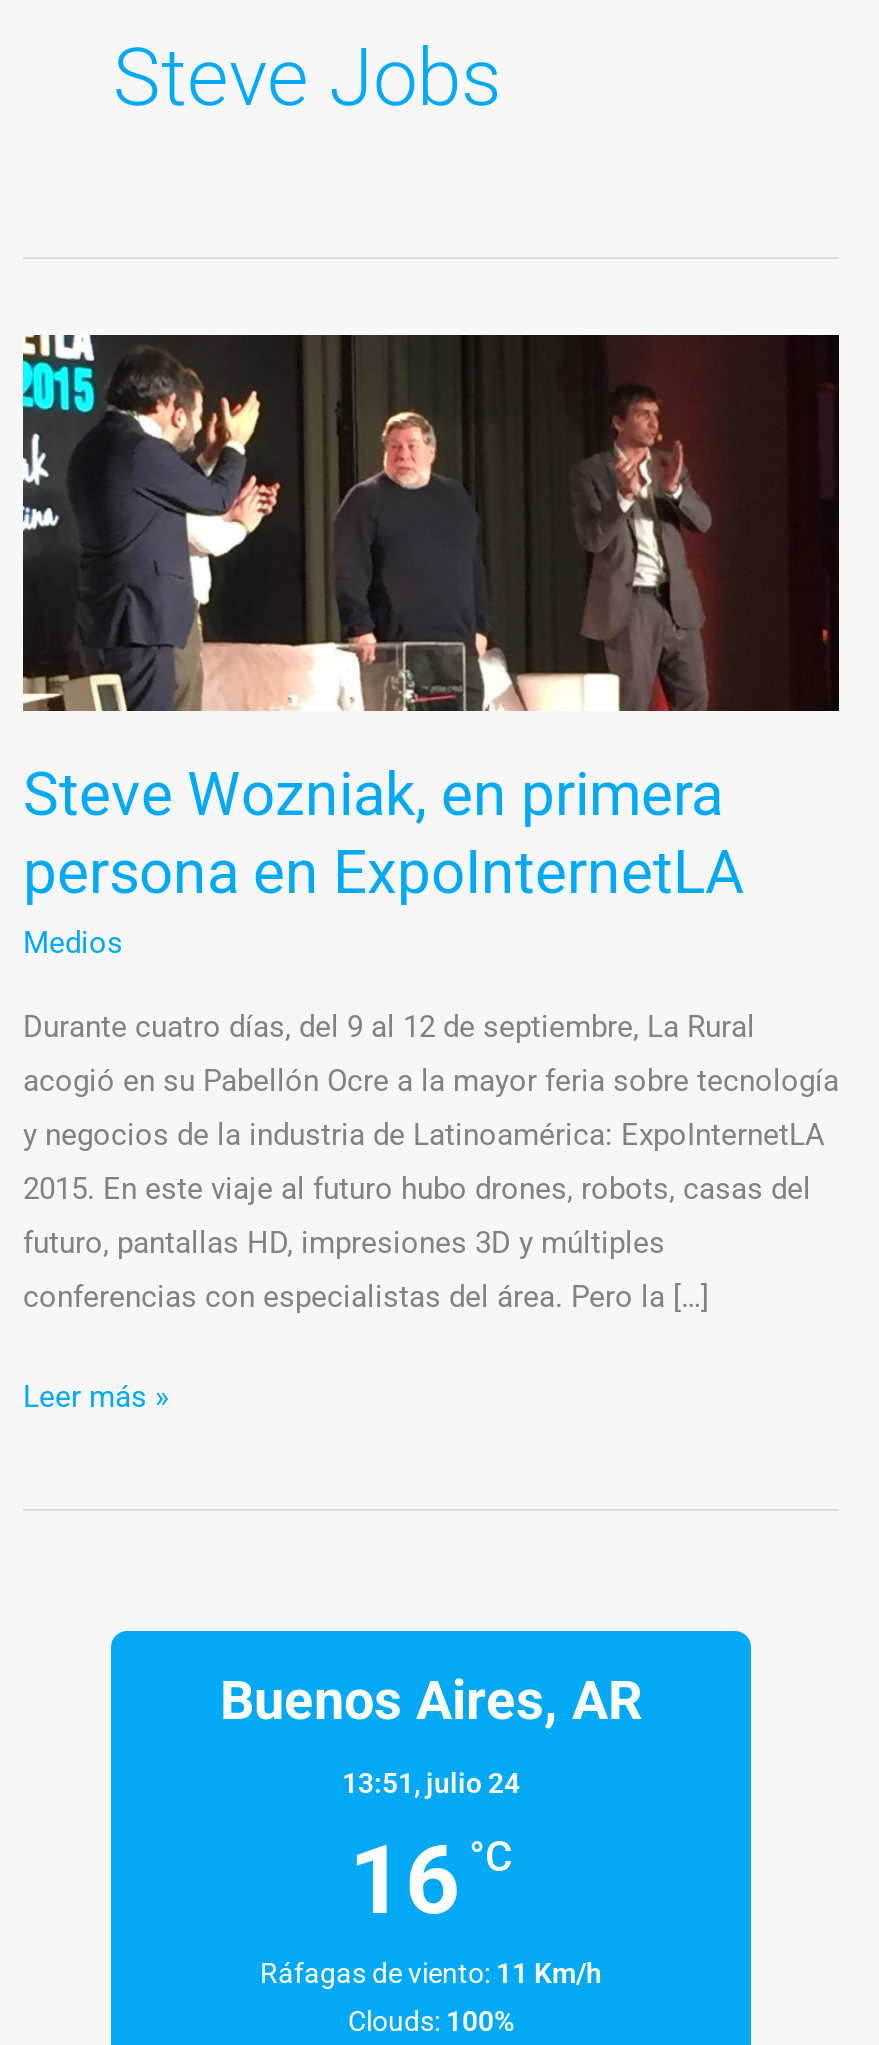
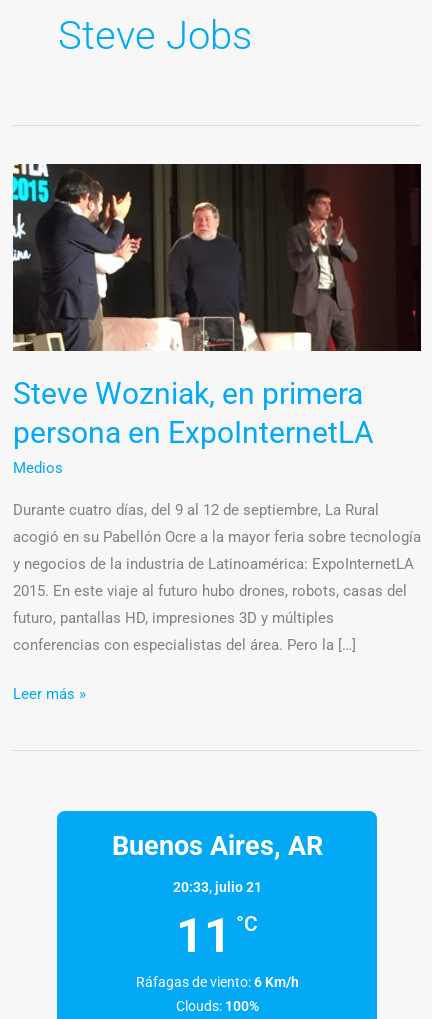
[342,1766,520,1798] 13:51, julio 24 -> [172,879,261,895] 20:33, julio 21
[349,1822,513,1936] 16 °C -> [176,907,258,964] 11 °C
[260,1956,602,1988] Ráfagas de viento: 11 Km/h -> [135,974,298,990] Ráfagas de viento: 6 Km/h

